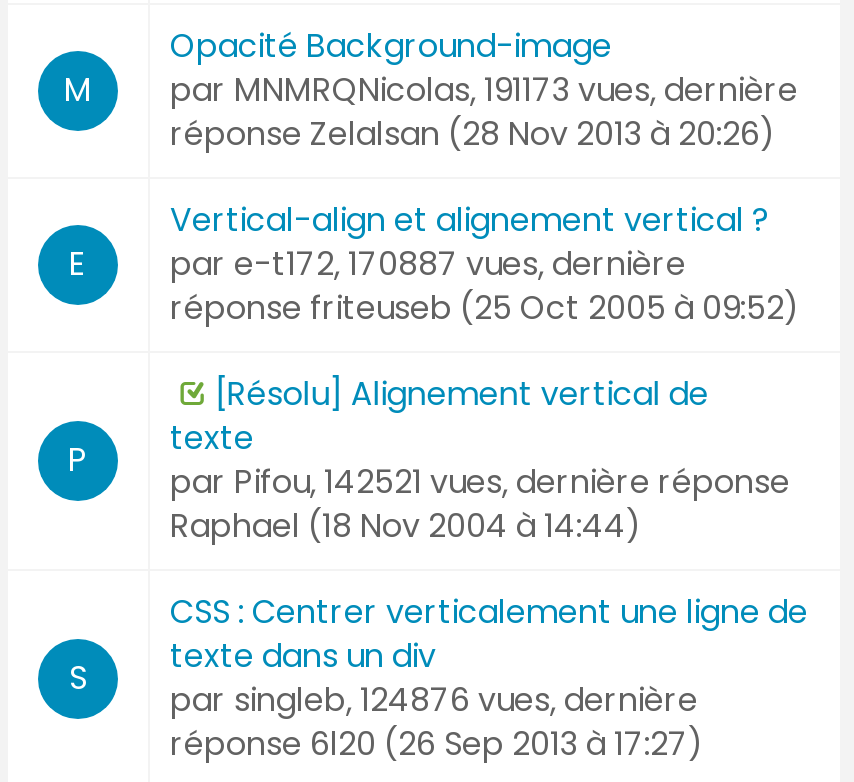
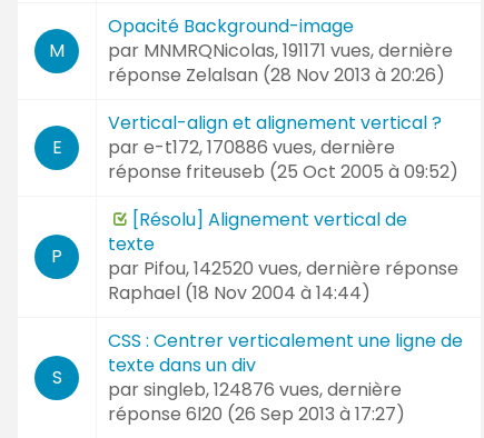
[170,66,798,112] par MNMRQNicolas, 191173 vues, dernière -> [108,37,453,63] par MNMRQNicolas, 191171 vues, dernière
[170,240,686,286] par e-t172, 170887 vues, dernière -> [108,134,395,160] par e-t172, 170886 vues, dernière
[170,458,790,504] par Pifou, 142521 vues, dernière réponse -> [108,255,458,281] par Pifou, 142520 vues, dernière réponse

